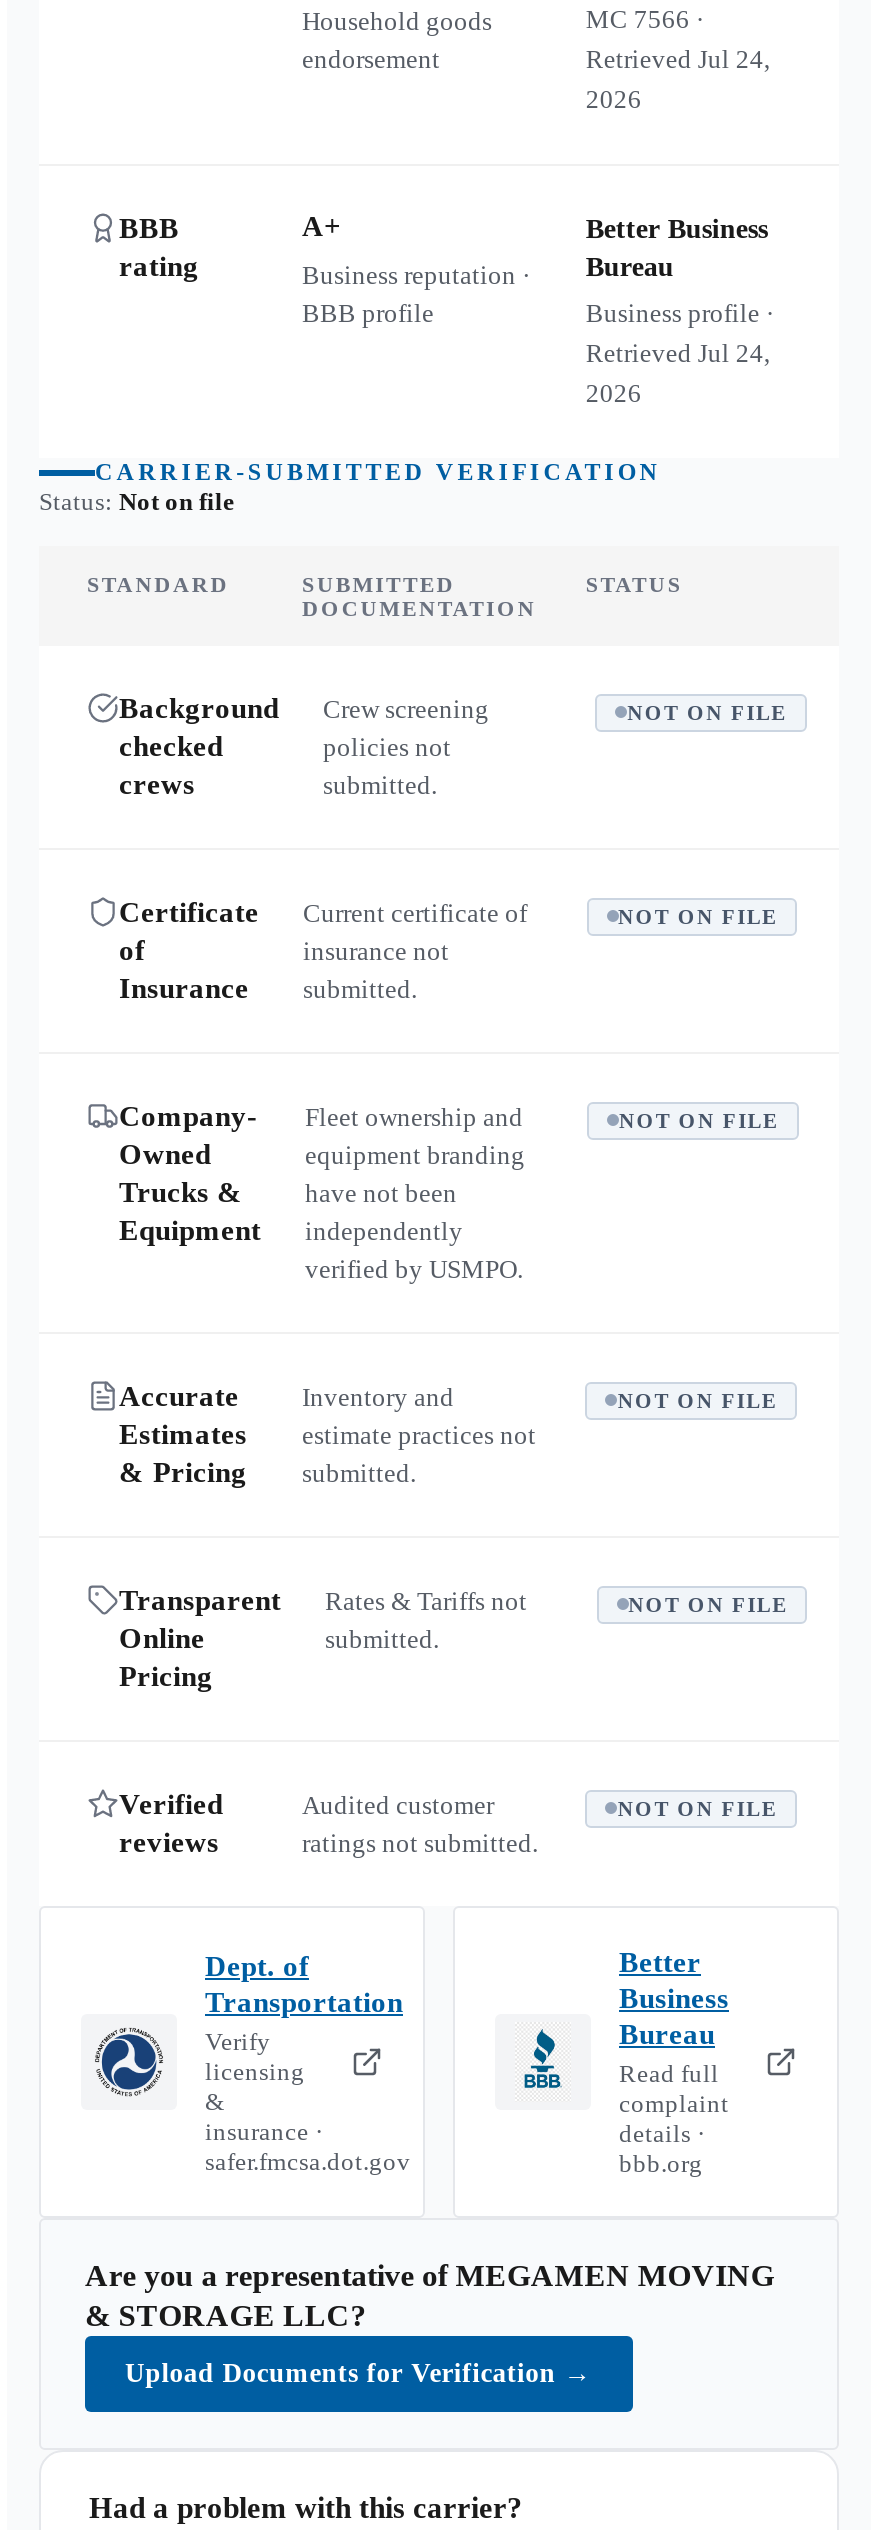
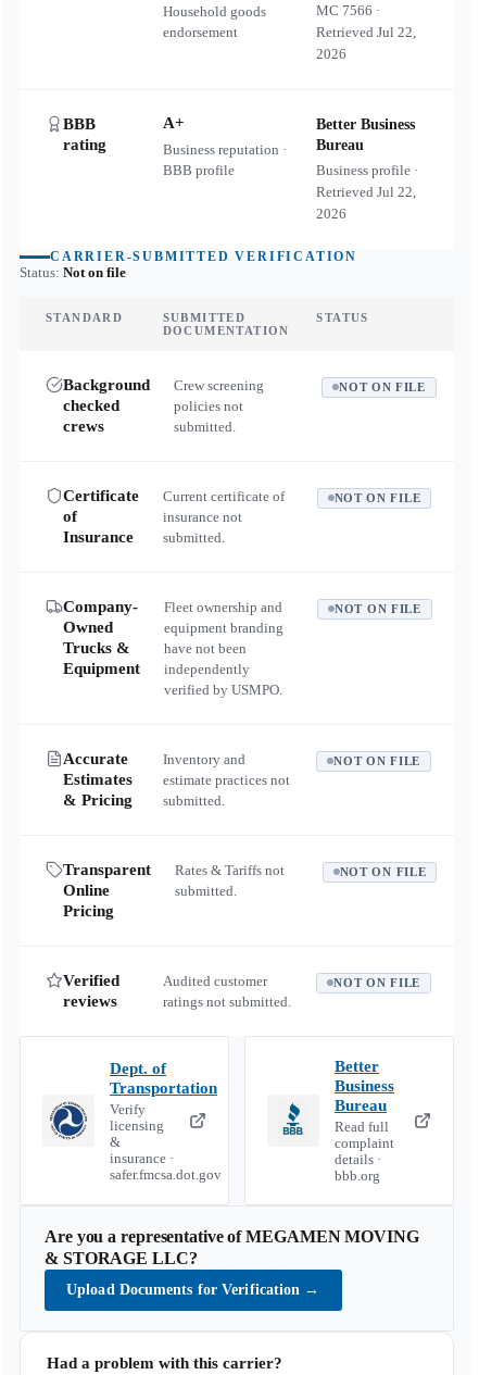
[586,44,770,74] Retrieved Jul 24, -> [316,24,416,40] Retrieved Jul 22,
[586,338,770,368] Retrieved Jul 24, -> [316,184,416,200] Retrieved Jul 22,

